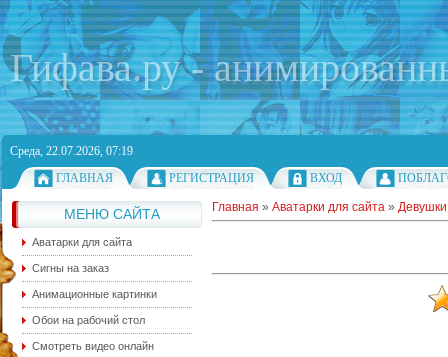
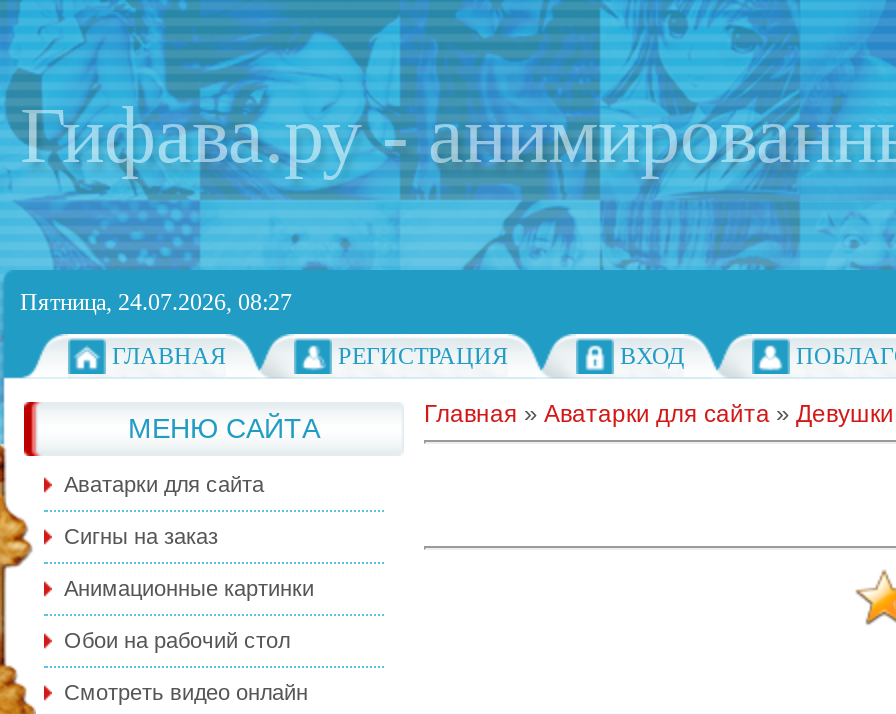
[10,144,133,158] Среда, 22.07.2026, 07:19 -> [20,288,292,316] Пятница, 24.07.2026, 08:27

